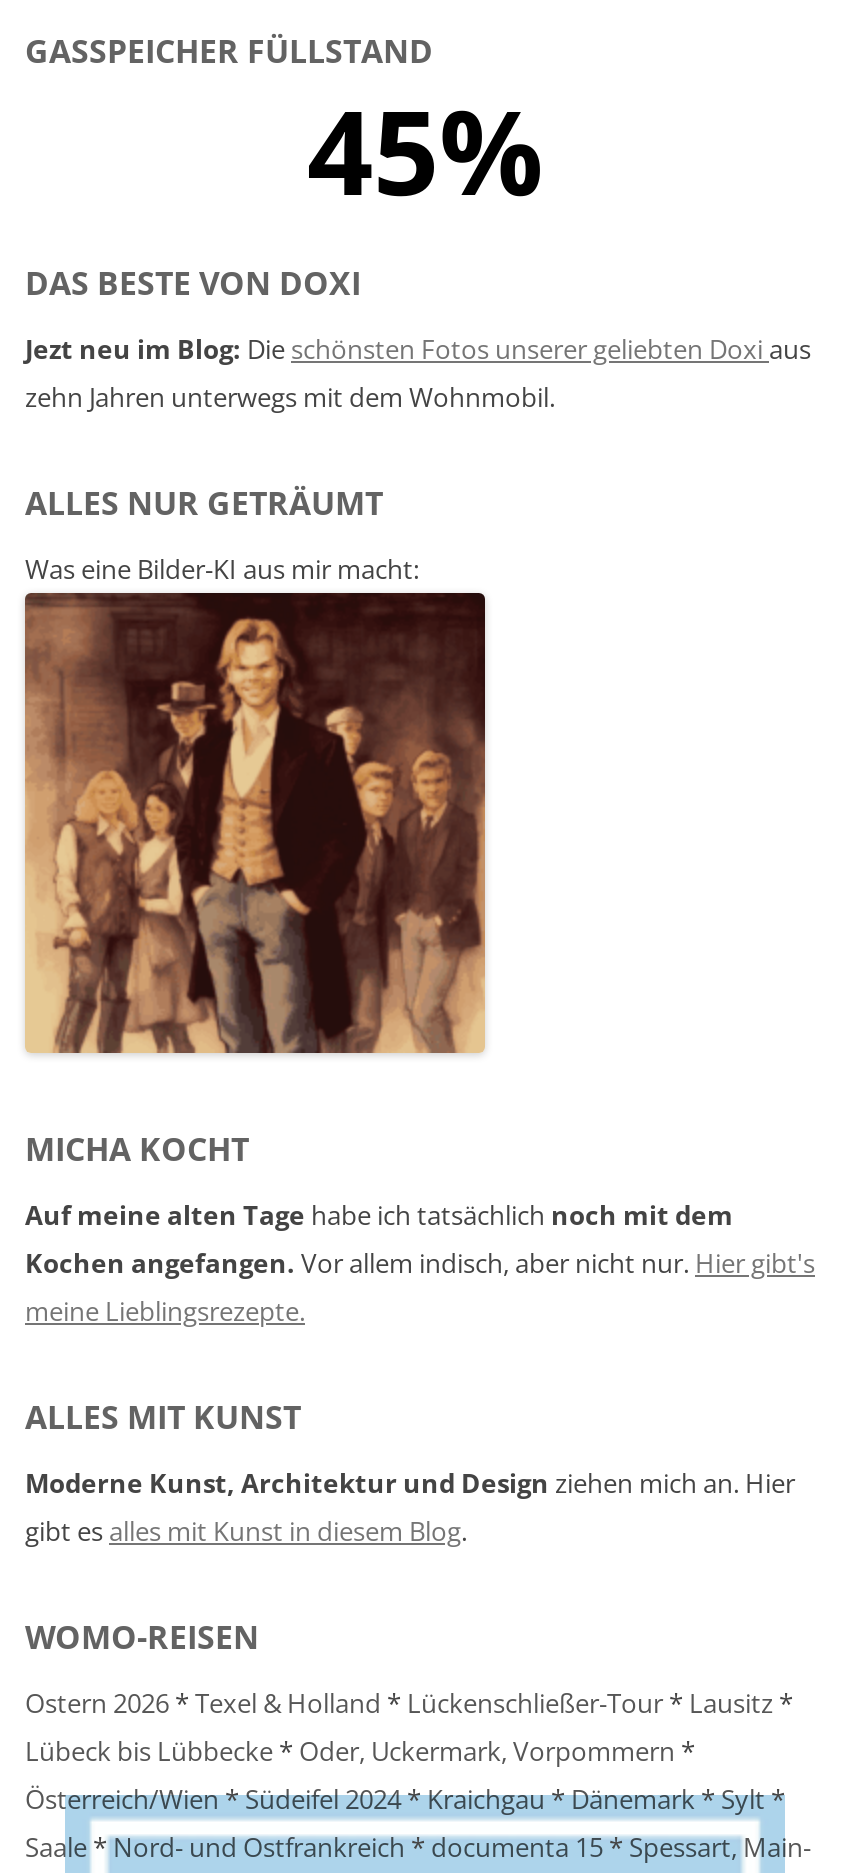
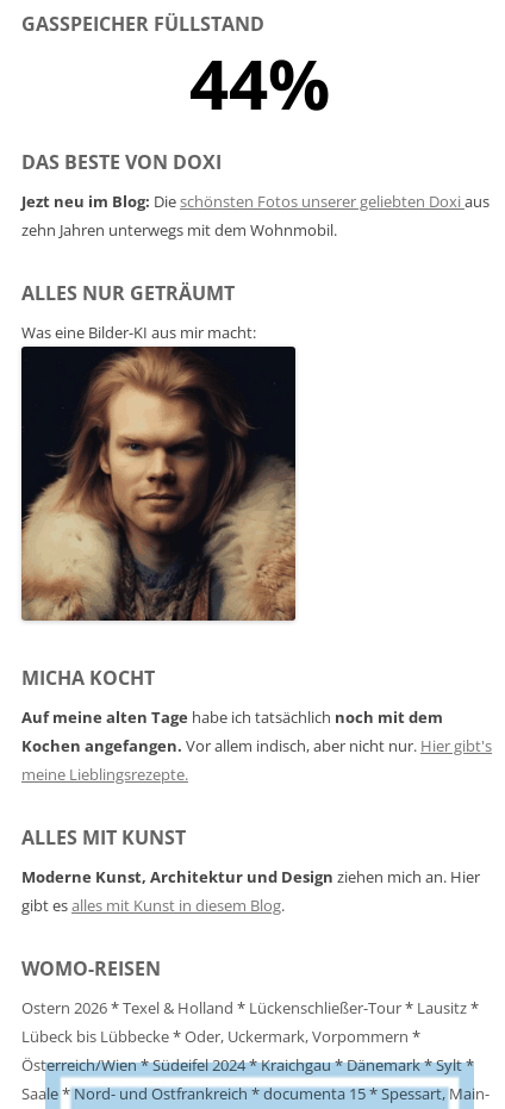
[307,71,543,229] 45% -> [189,35,330,130] 44%
[23,591,487,1055] [image] -> [20,345,297,622] [image]

